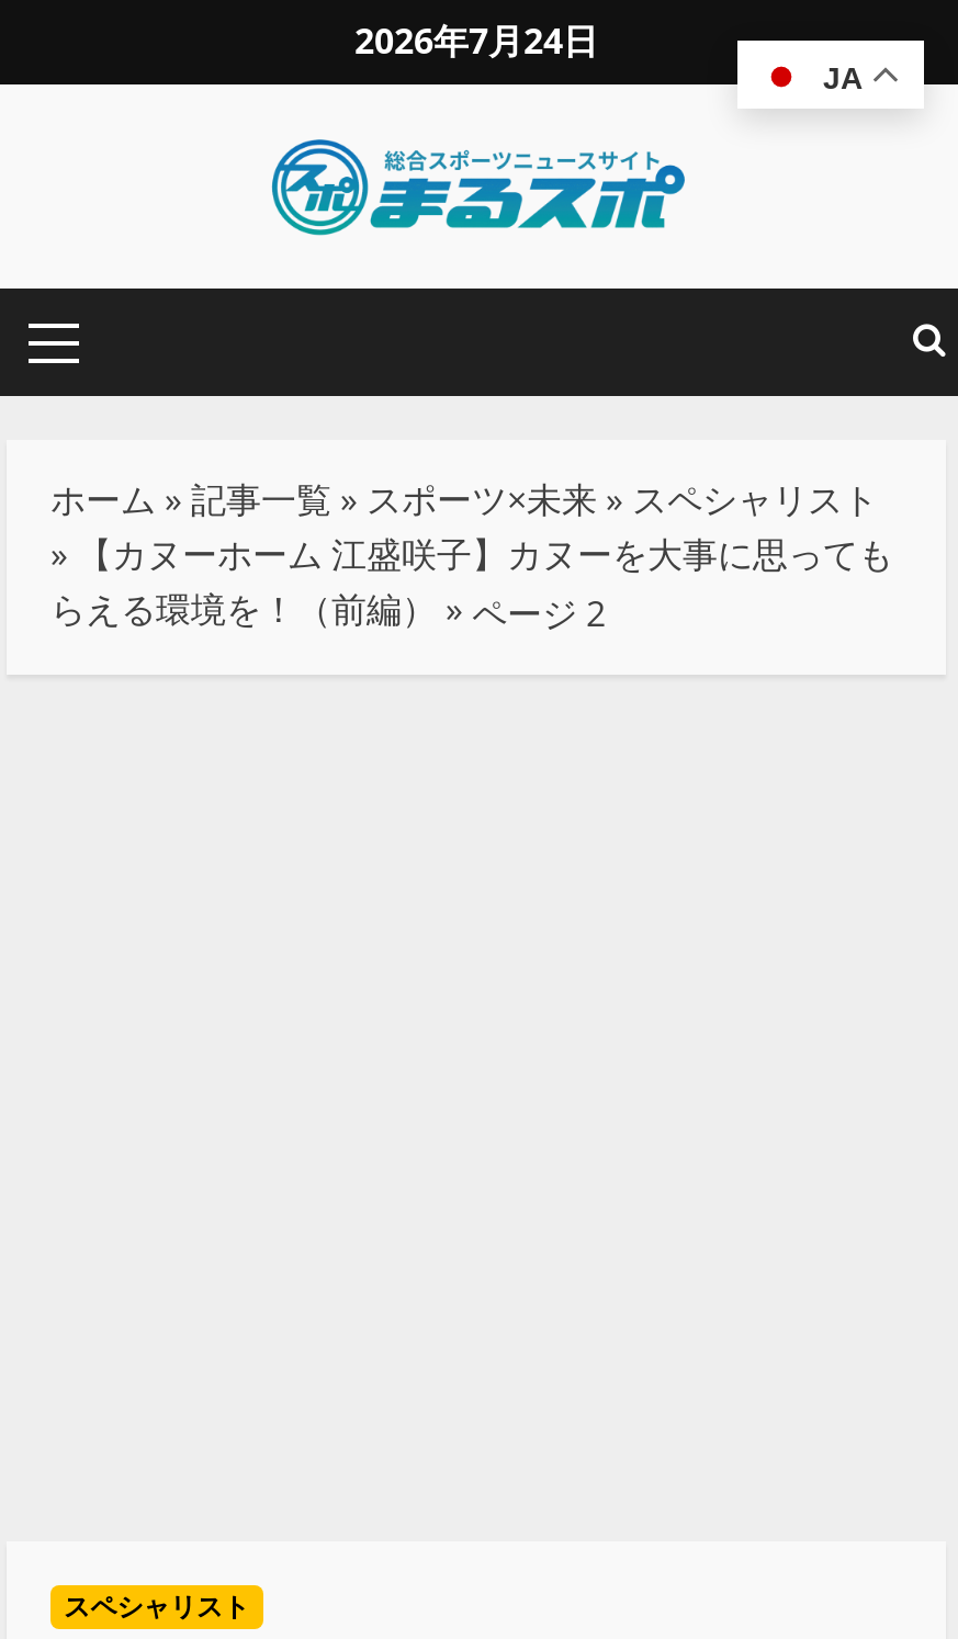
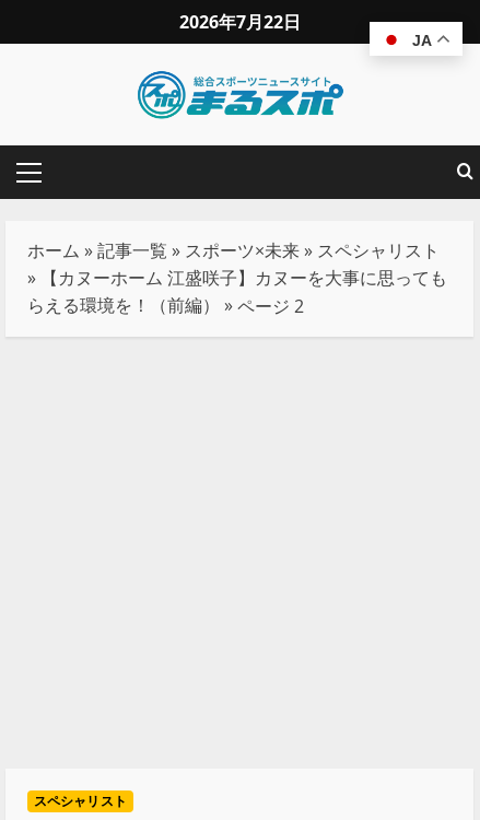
[354,16,598,65] 2026年7月24日 -> [179,10,300,34] 2026年7月22日

